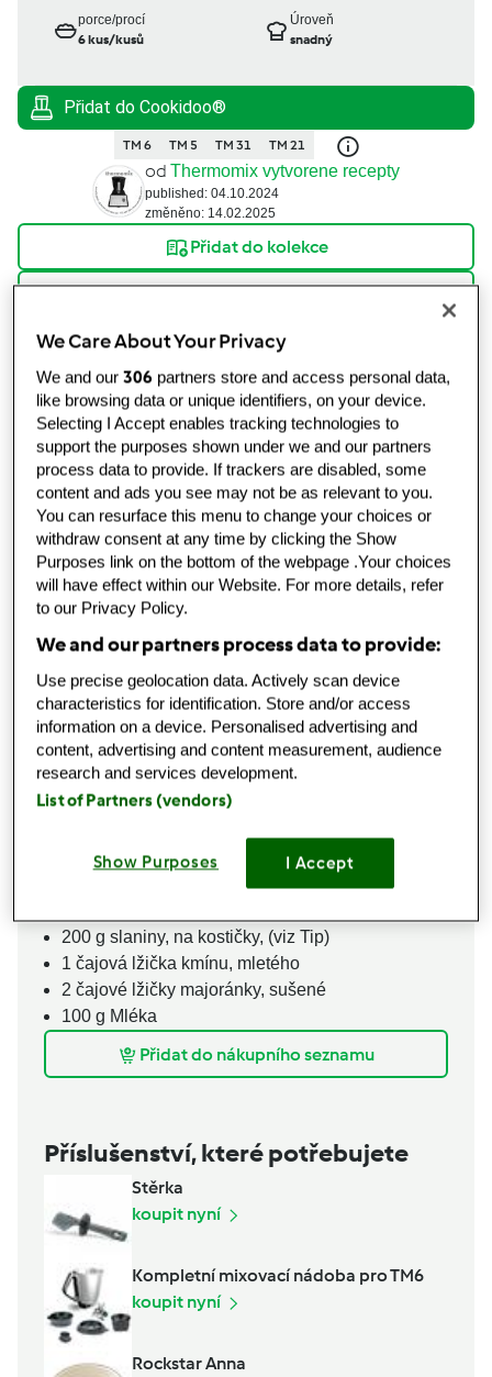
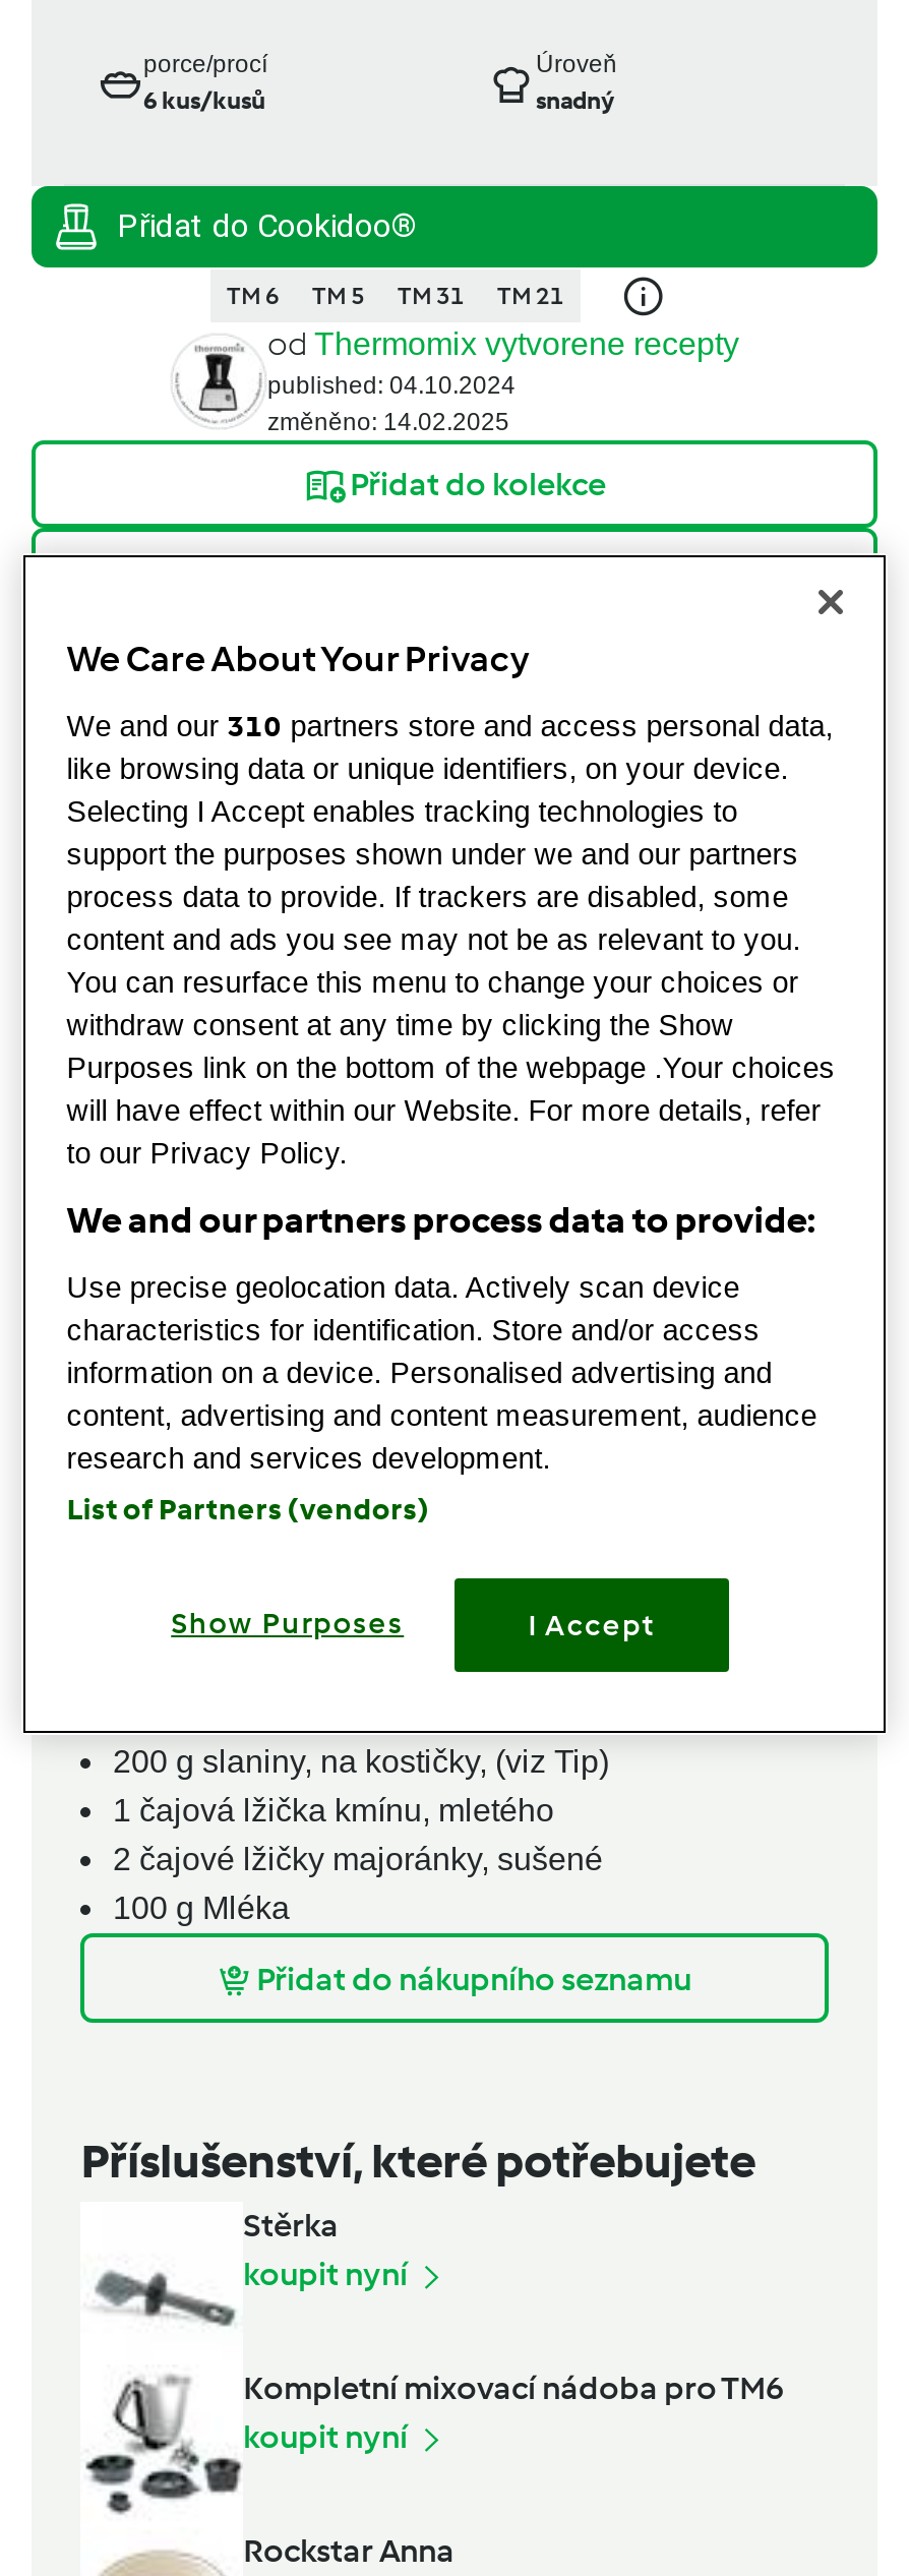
[36,367,450,387] We and our 306 partners store and access personal data, -> [66,709,833,745] We and our 310 partners store and access personal data,

